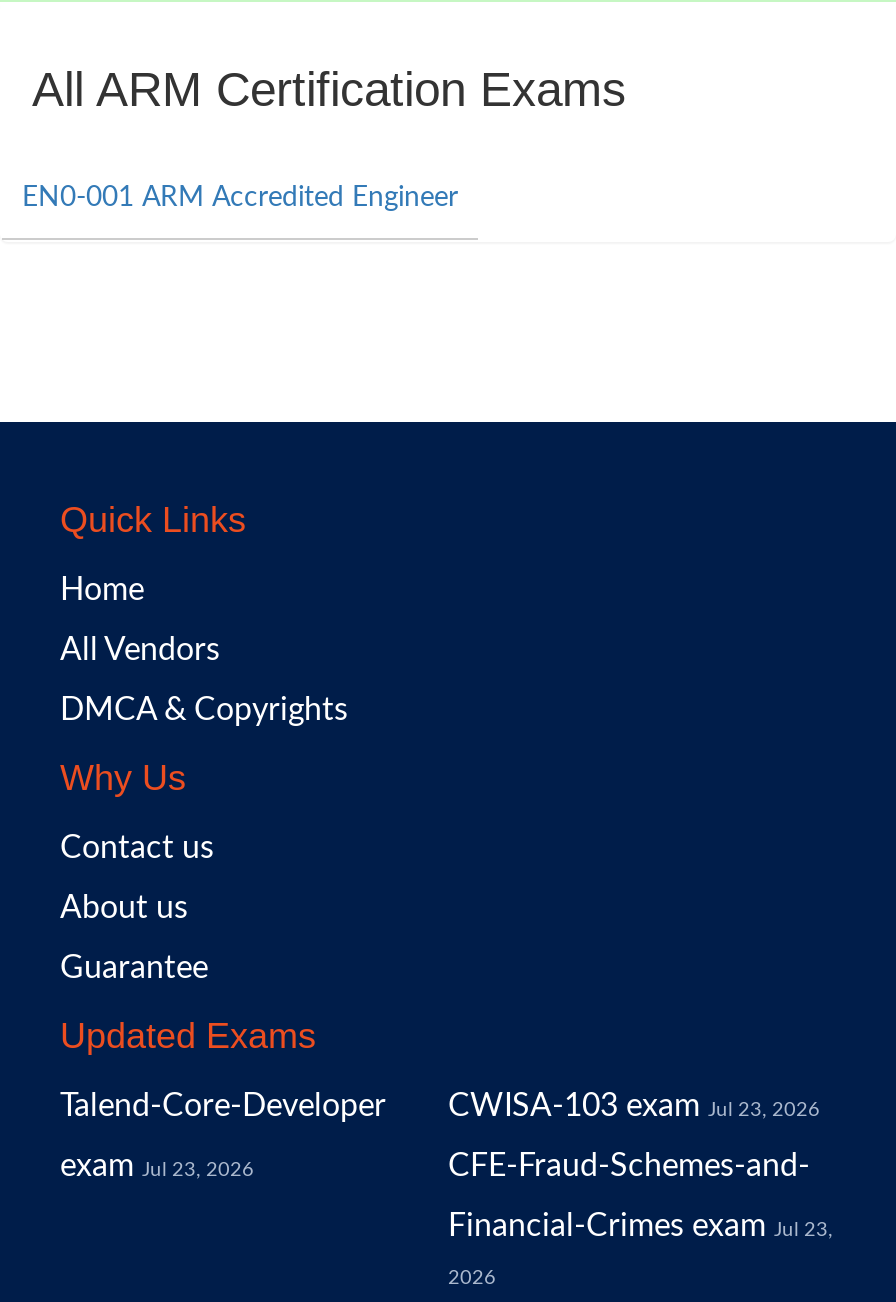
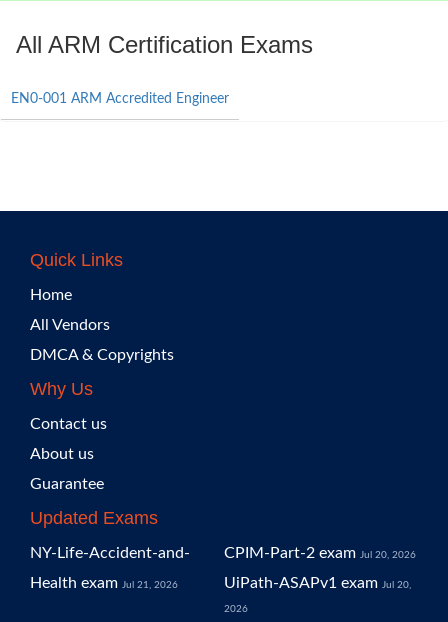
[60,1090,386,1182] Talend-Core-Developer | exam Jul 23, 2026 -> [30,545,190,591] NY-Life-Accident-and- | Health exam Jul 21, 2026
[448,1090,832,1242] CWISA-103 exam Jul 23, 2026 | CFE-Fraud-Schemes-and- | Financial-Crimes exam Jul 23, -> [224,545,416,591] CPIM-Part-2 exam Jul 20, 2026 | UiPath-ASAPv1 exam Jul 20,

